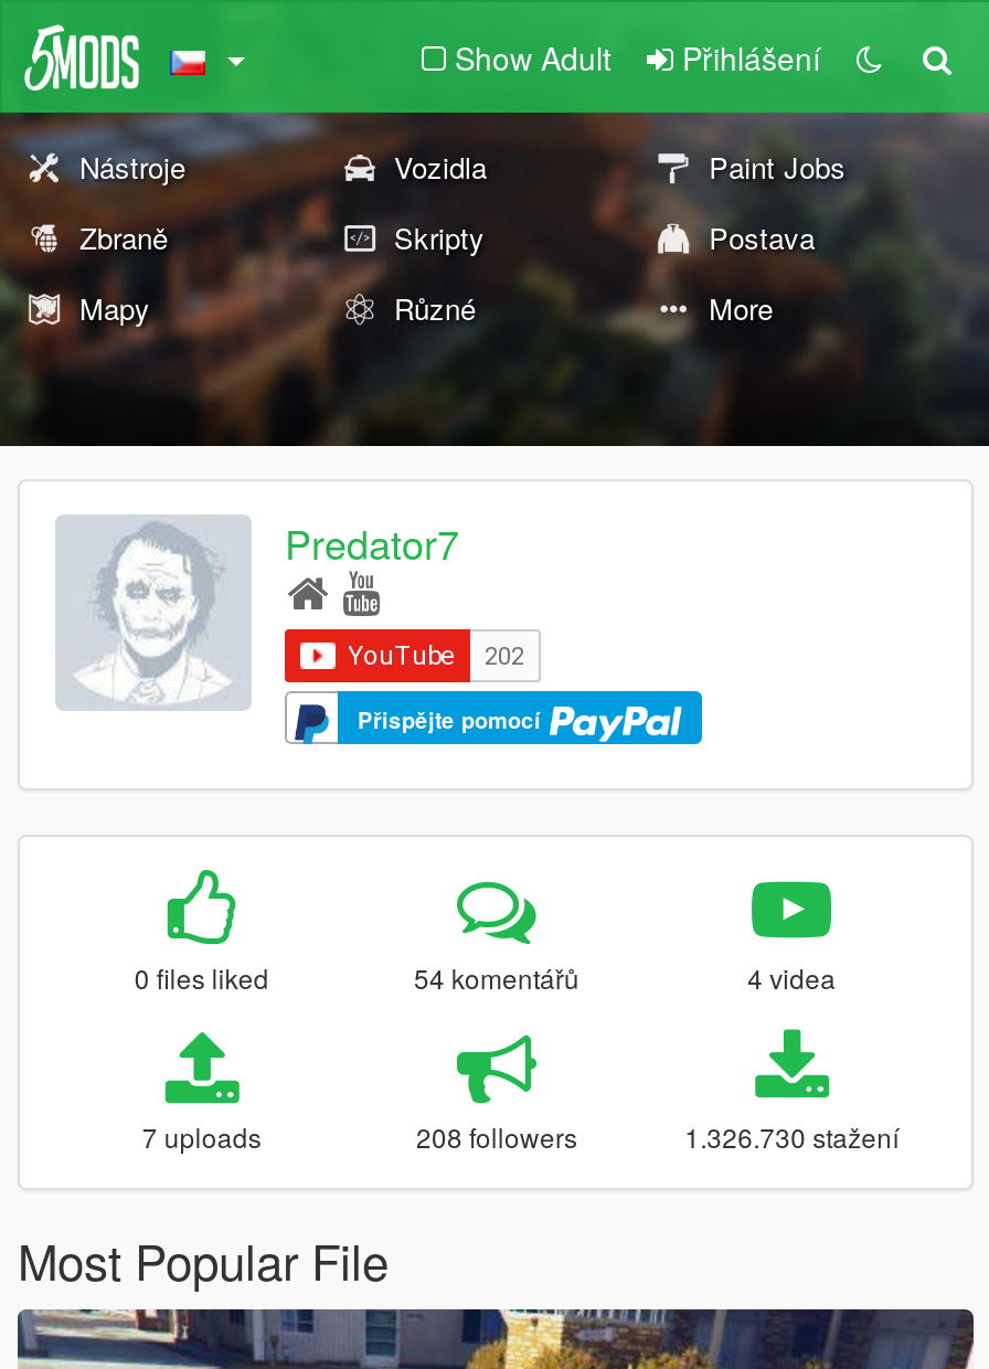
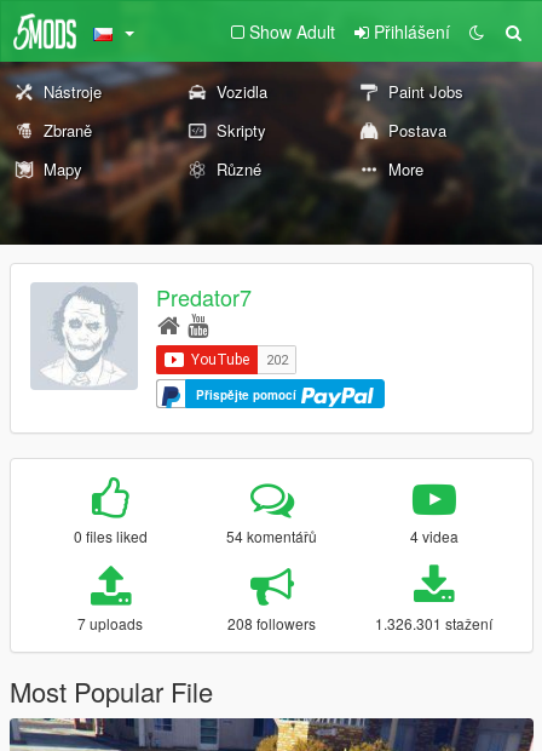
[685,1118,899,1155] 1.326.730 stažení -> [375,613,493,634] 1.326.301 stažení

